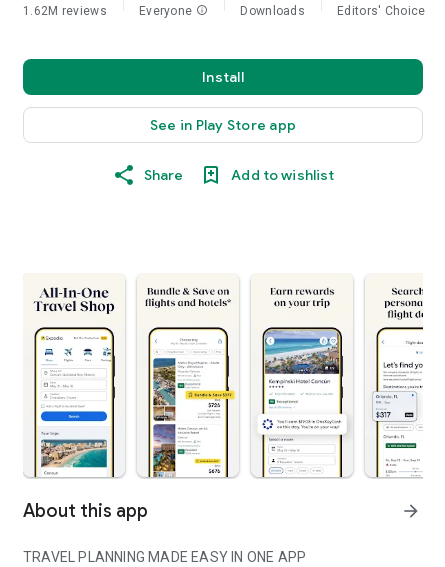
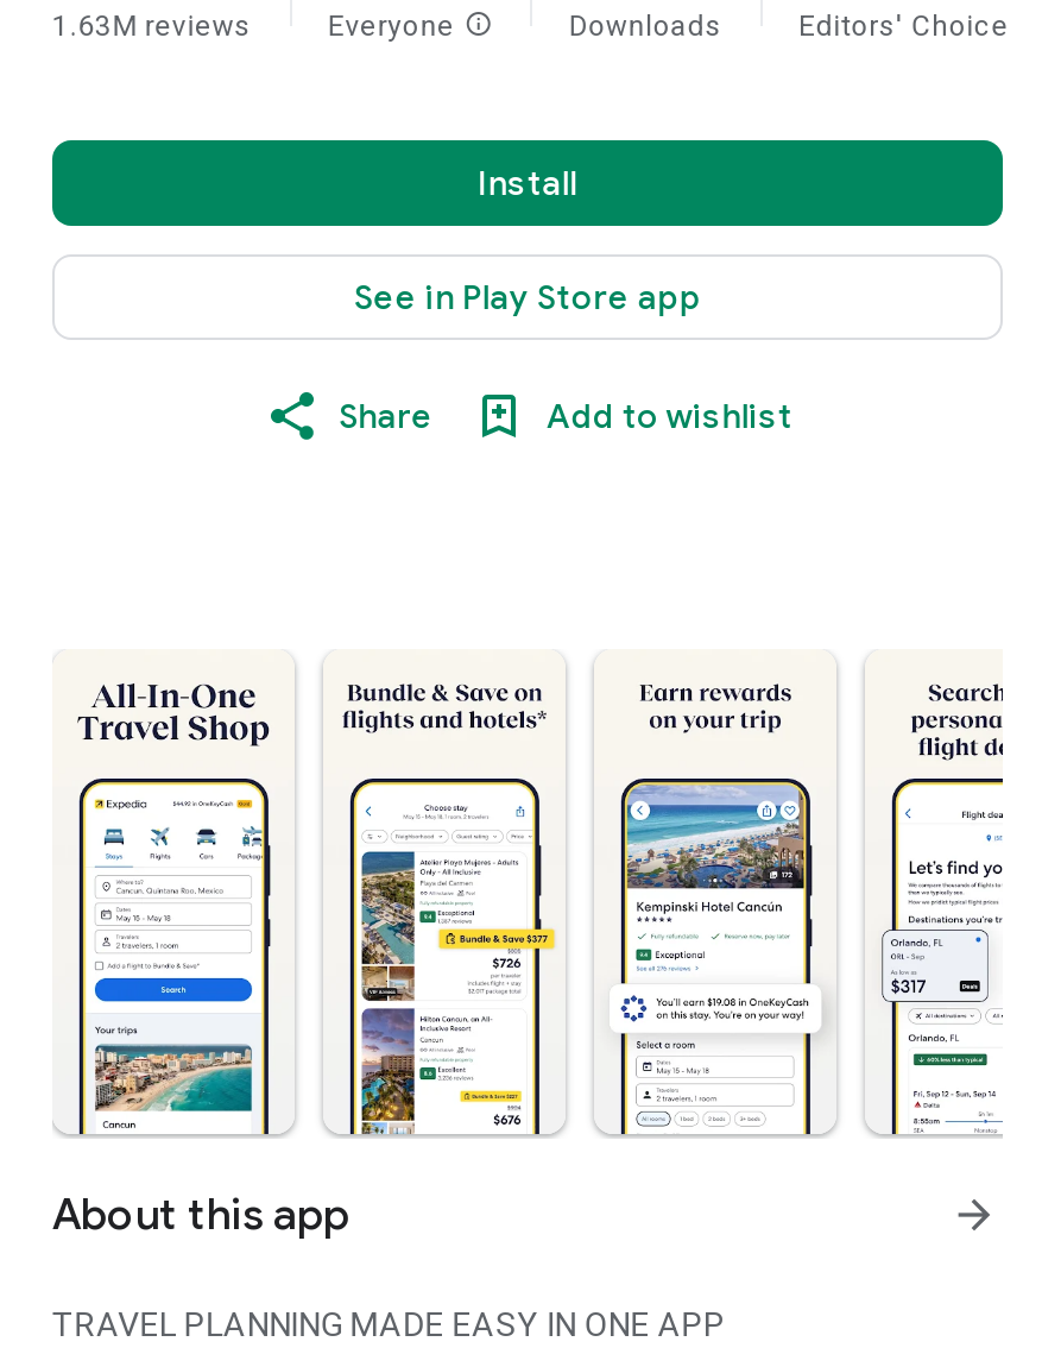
[23,4,107,18] 1.62M reviews -> [52,10,252,43] 1.63M reviews

